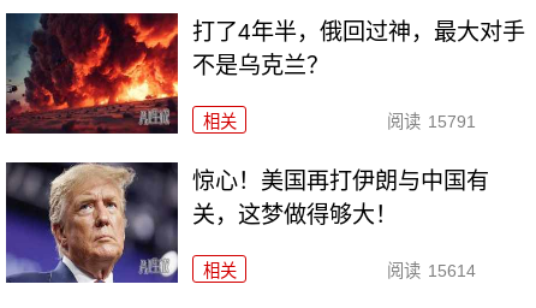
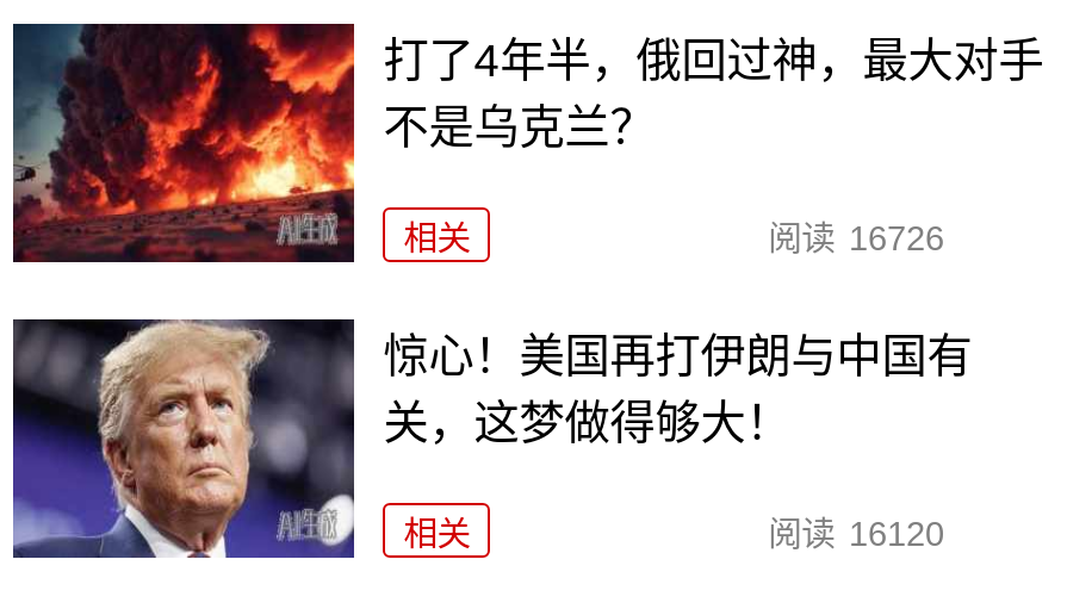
[386,112,475,131] 阅读 15791 -> [768,219,944,257] 阅读 16726
[386,261,475,280] 阅读 15614 -> [768,514,944,553] 阅读 16120

